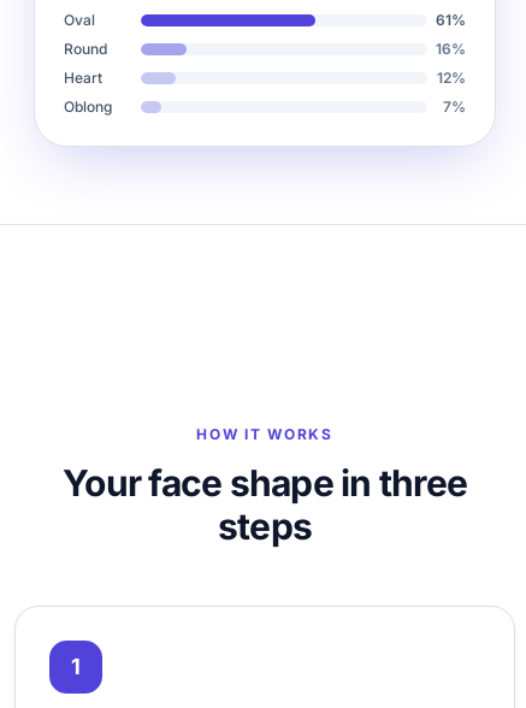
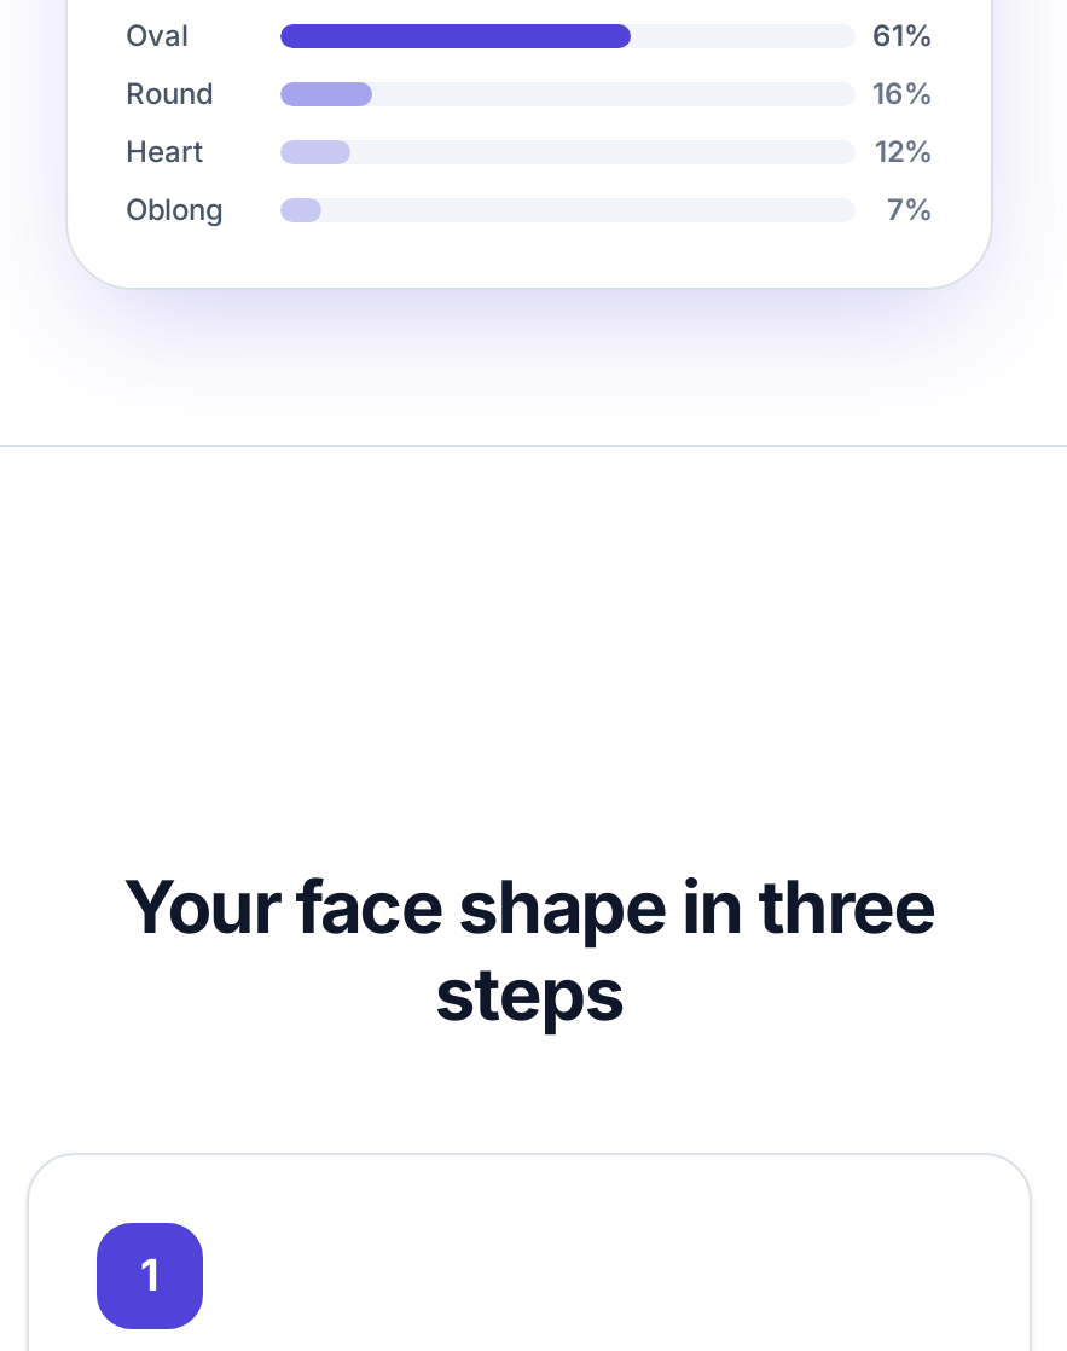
[197,425,333,443] HOW IT WORKS -> none

